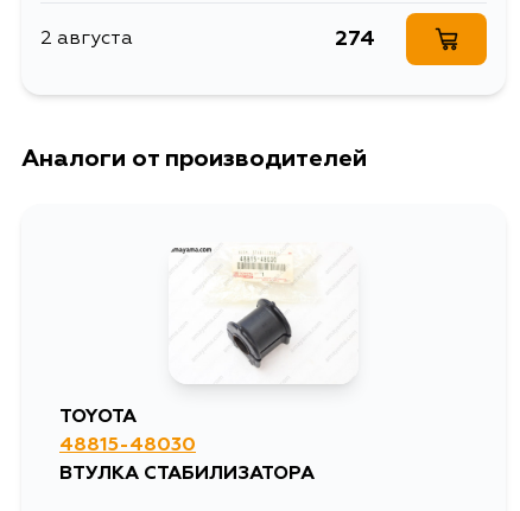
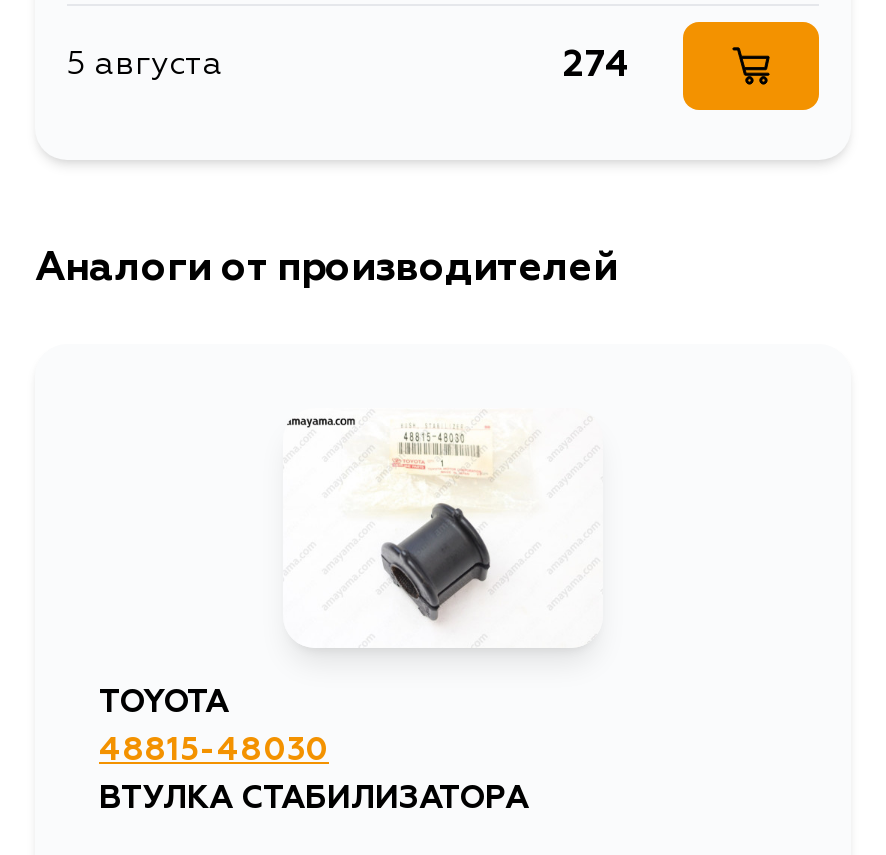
[40,30,133,49] 2 августа -> [67,50,223,82] 5 августа

